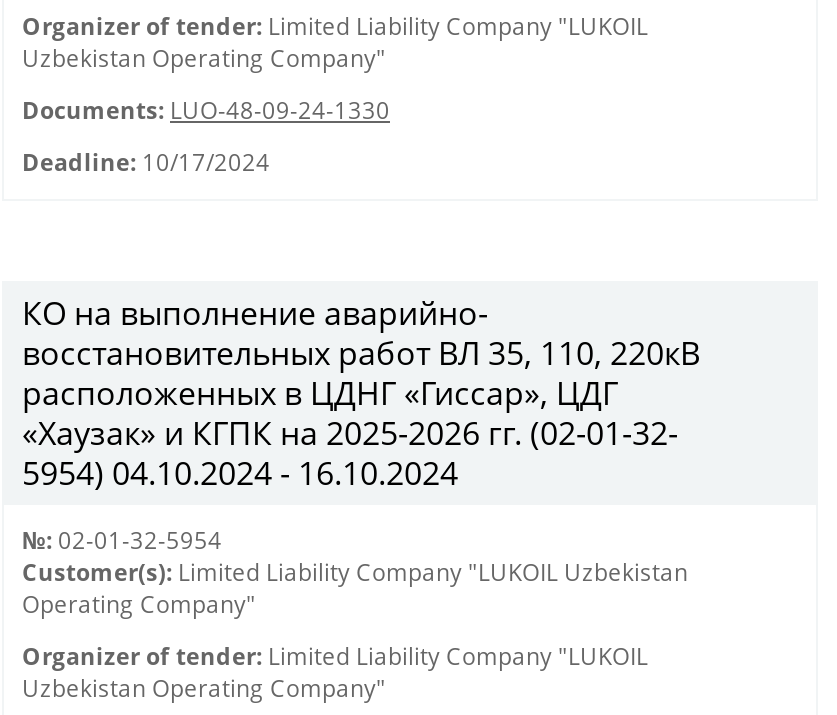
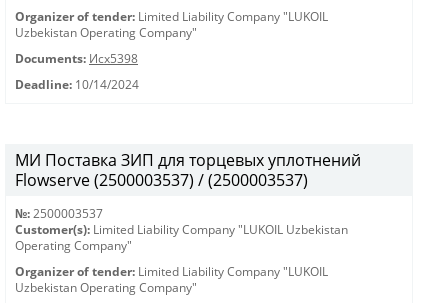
[22,95,390,125] Documents: LUO-48-09-24-1330 -> [15,51,138,66] Documents: Исх5398
[22,147,270,177] Deadline: 10/17/2024 -> [15,77,139,92] Deadline: 10/14/2024
[22,291,700,495] КО на выполнение аварийно- | восстановительных работ ВЛ 35, 110, 220кВ | расположенных в ЦДНГ «Гиссар», ЦДГ | «Хаузак» и КГПК на 2025-2026 гг. (02-01-32- | 5954) 04.10.2024 - 16.10.2024 -> [15,149,361,191] МИ Поставка ЗИП для торцевых уплотнений | Flowserve (2500003537) / (2500003537)
[22,525,222,555] №: 02-01-32-5954 -> [15,206,103,221] №: 2500003537

